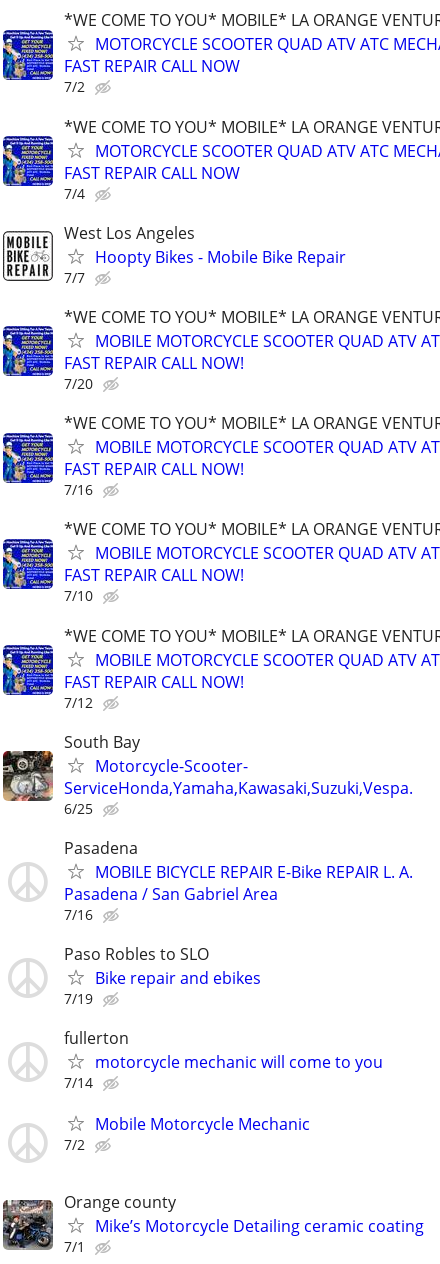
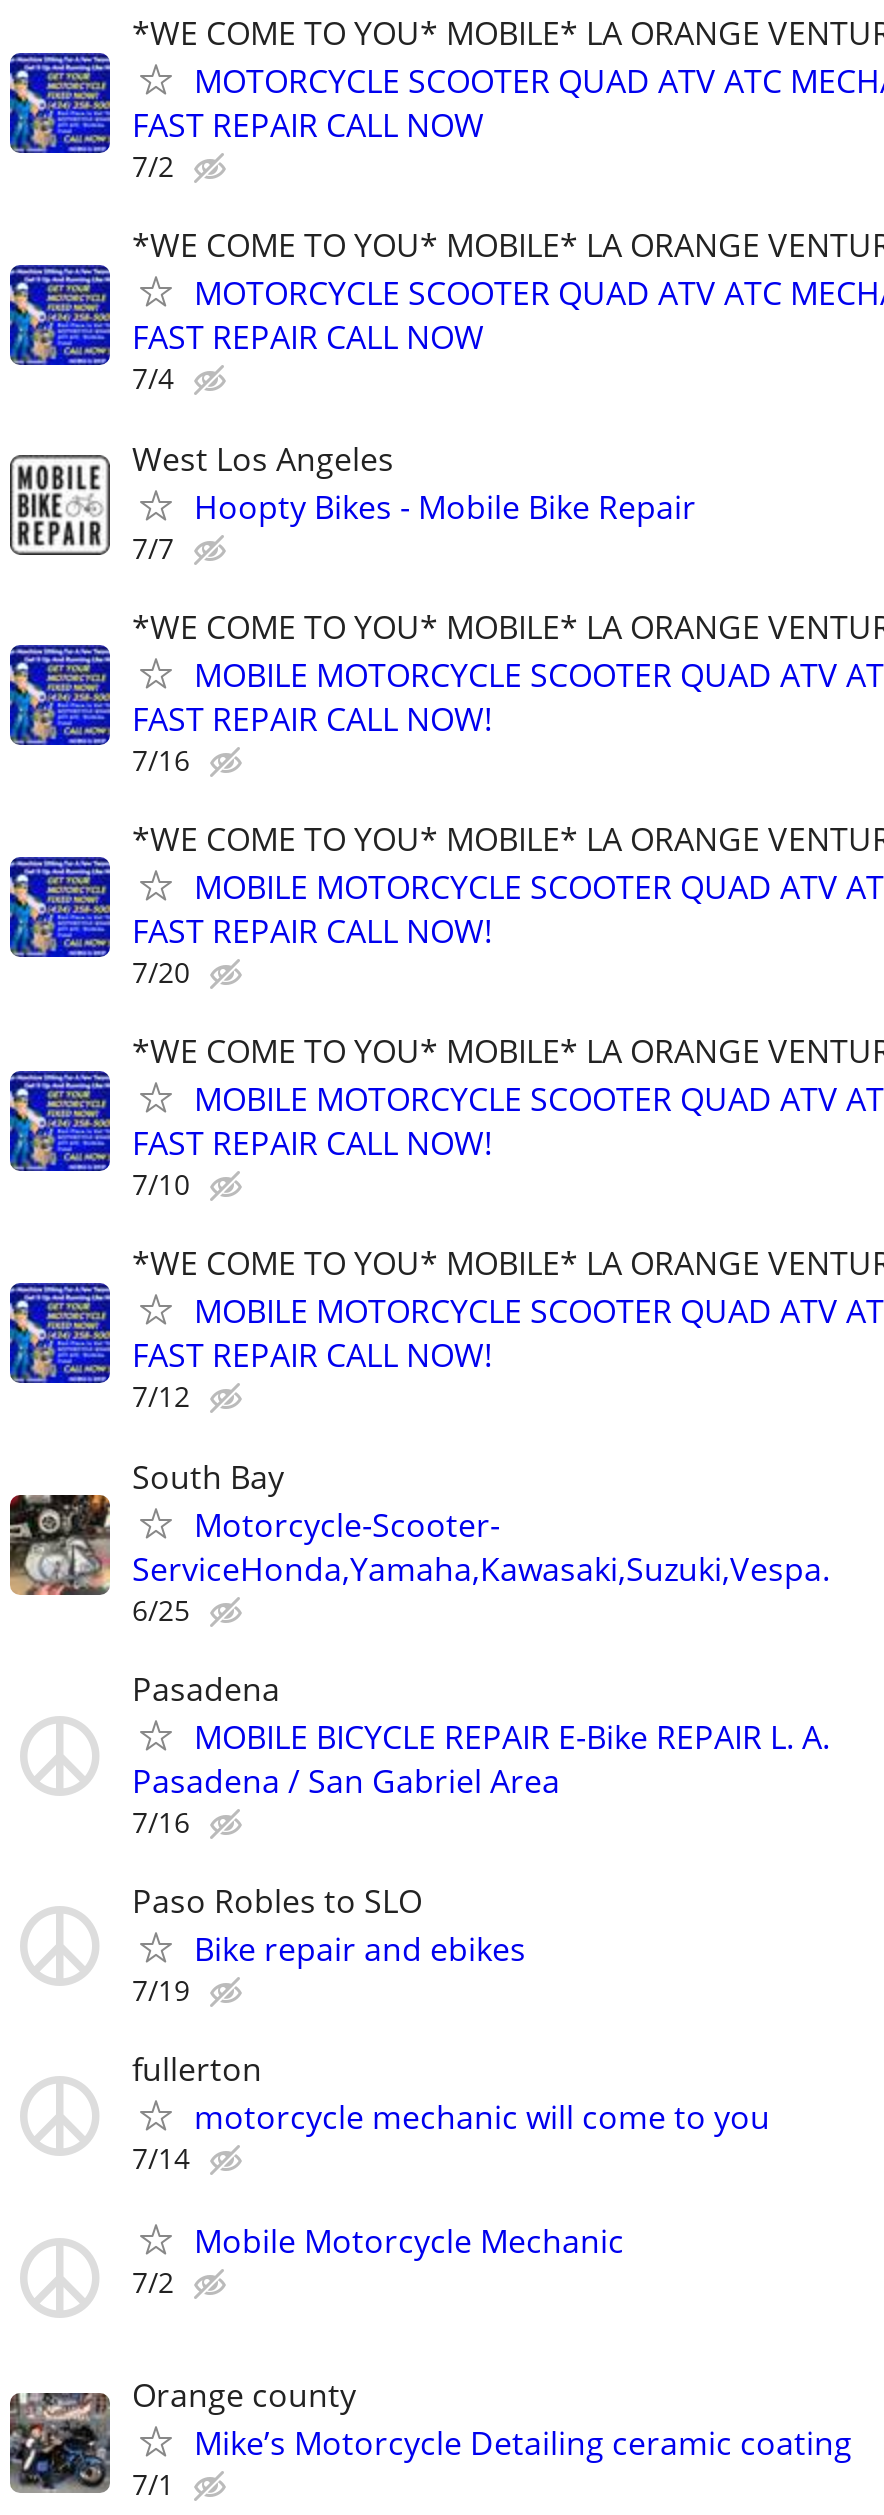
[64,374,93,393] 7/20 -> [132,741,190,779] 7/16
[64,480,93,499] 7/16 -> [132,953,190,991] 7/20

